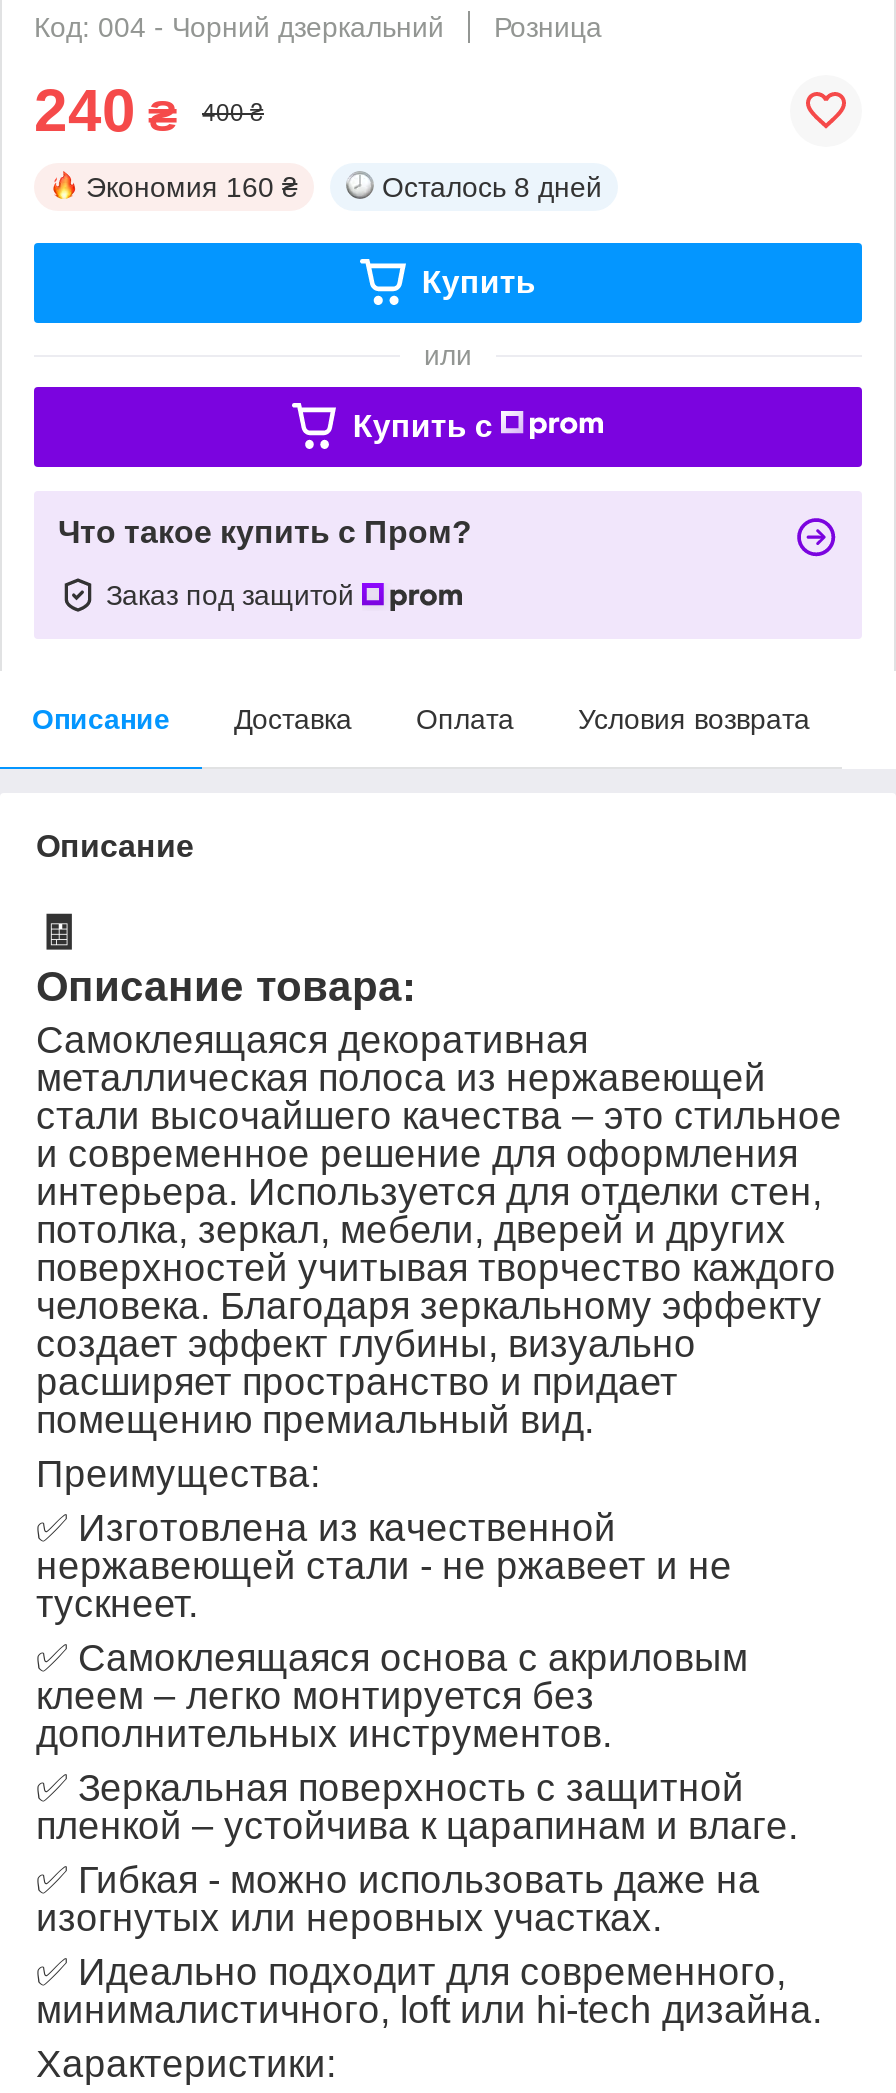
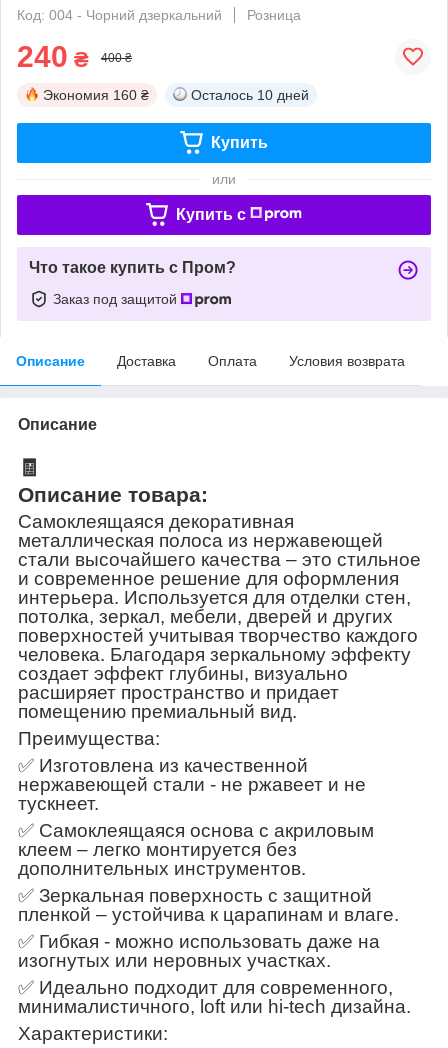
[382,171,602,203] Осталось 8 дней -> [191,87,309,103] Осталось 10 дней

